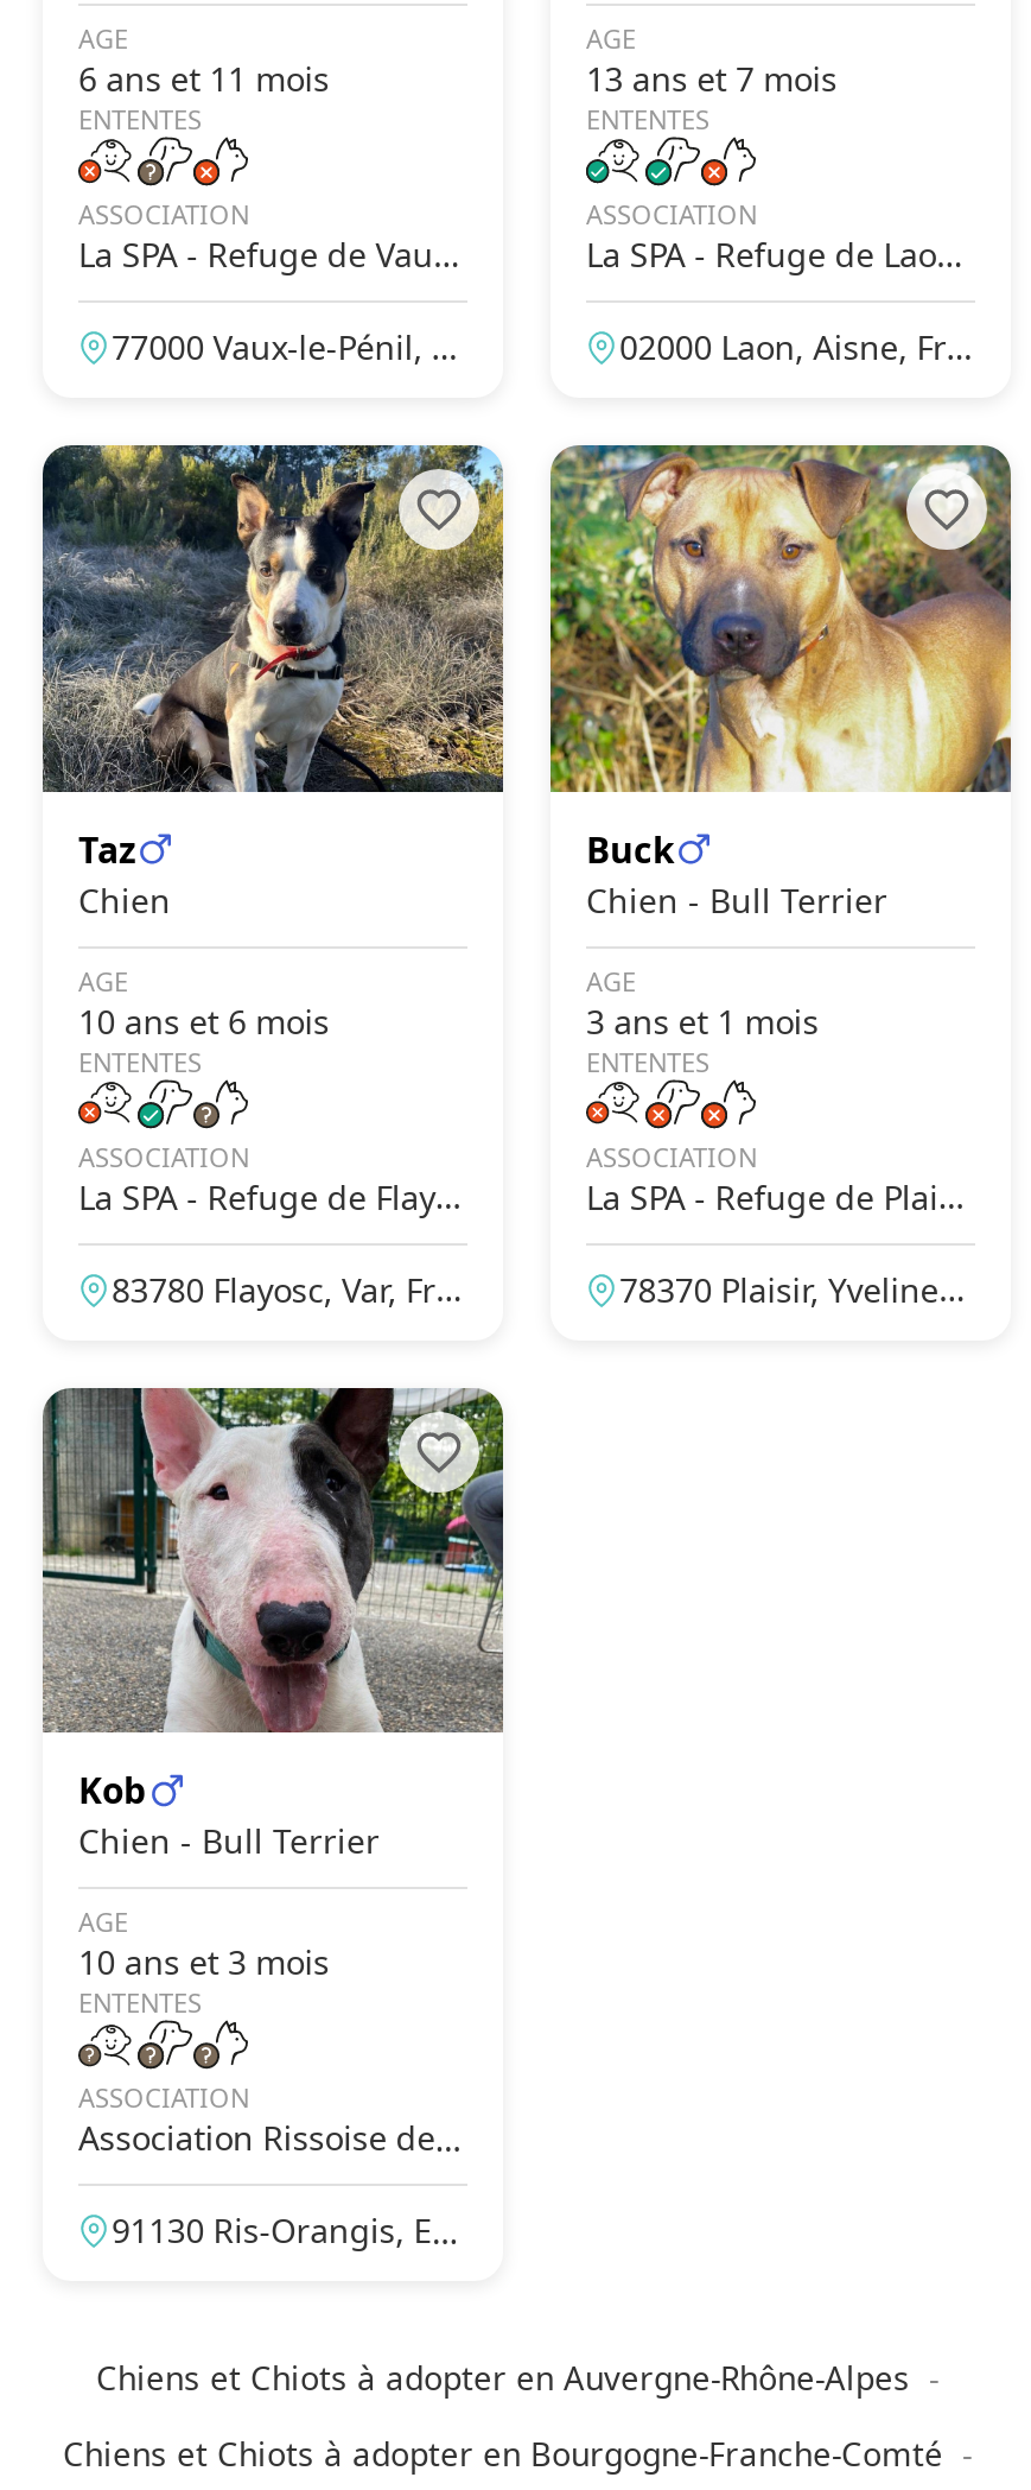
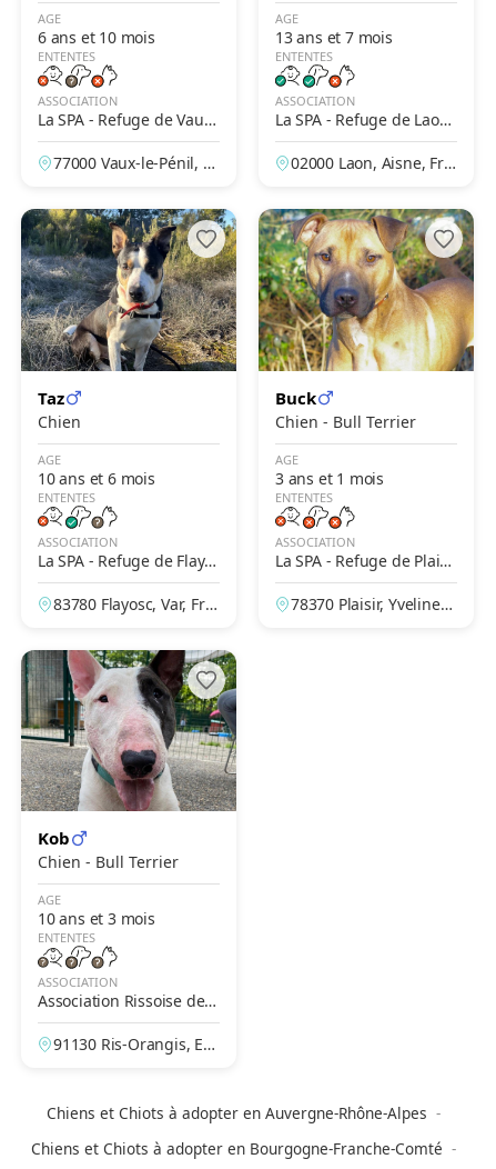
[78,56,329,101] 6 ans et 11 mois -> [38,27,155,48] 6 ans et 10 mois

